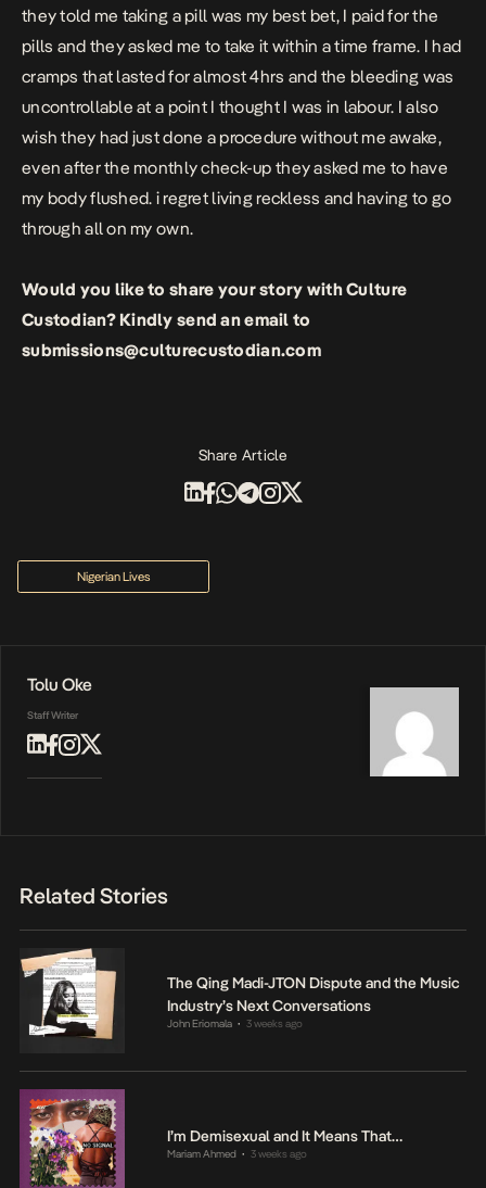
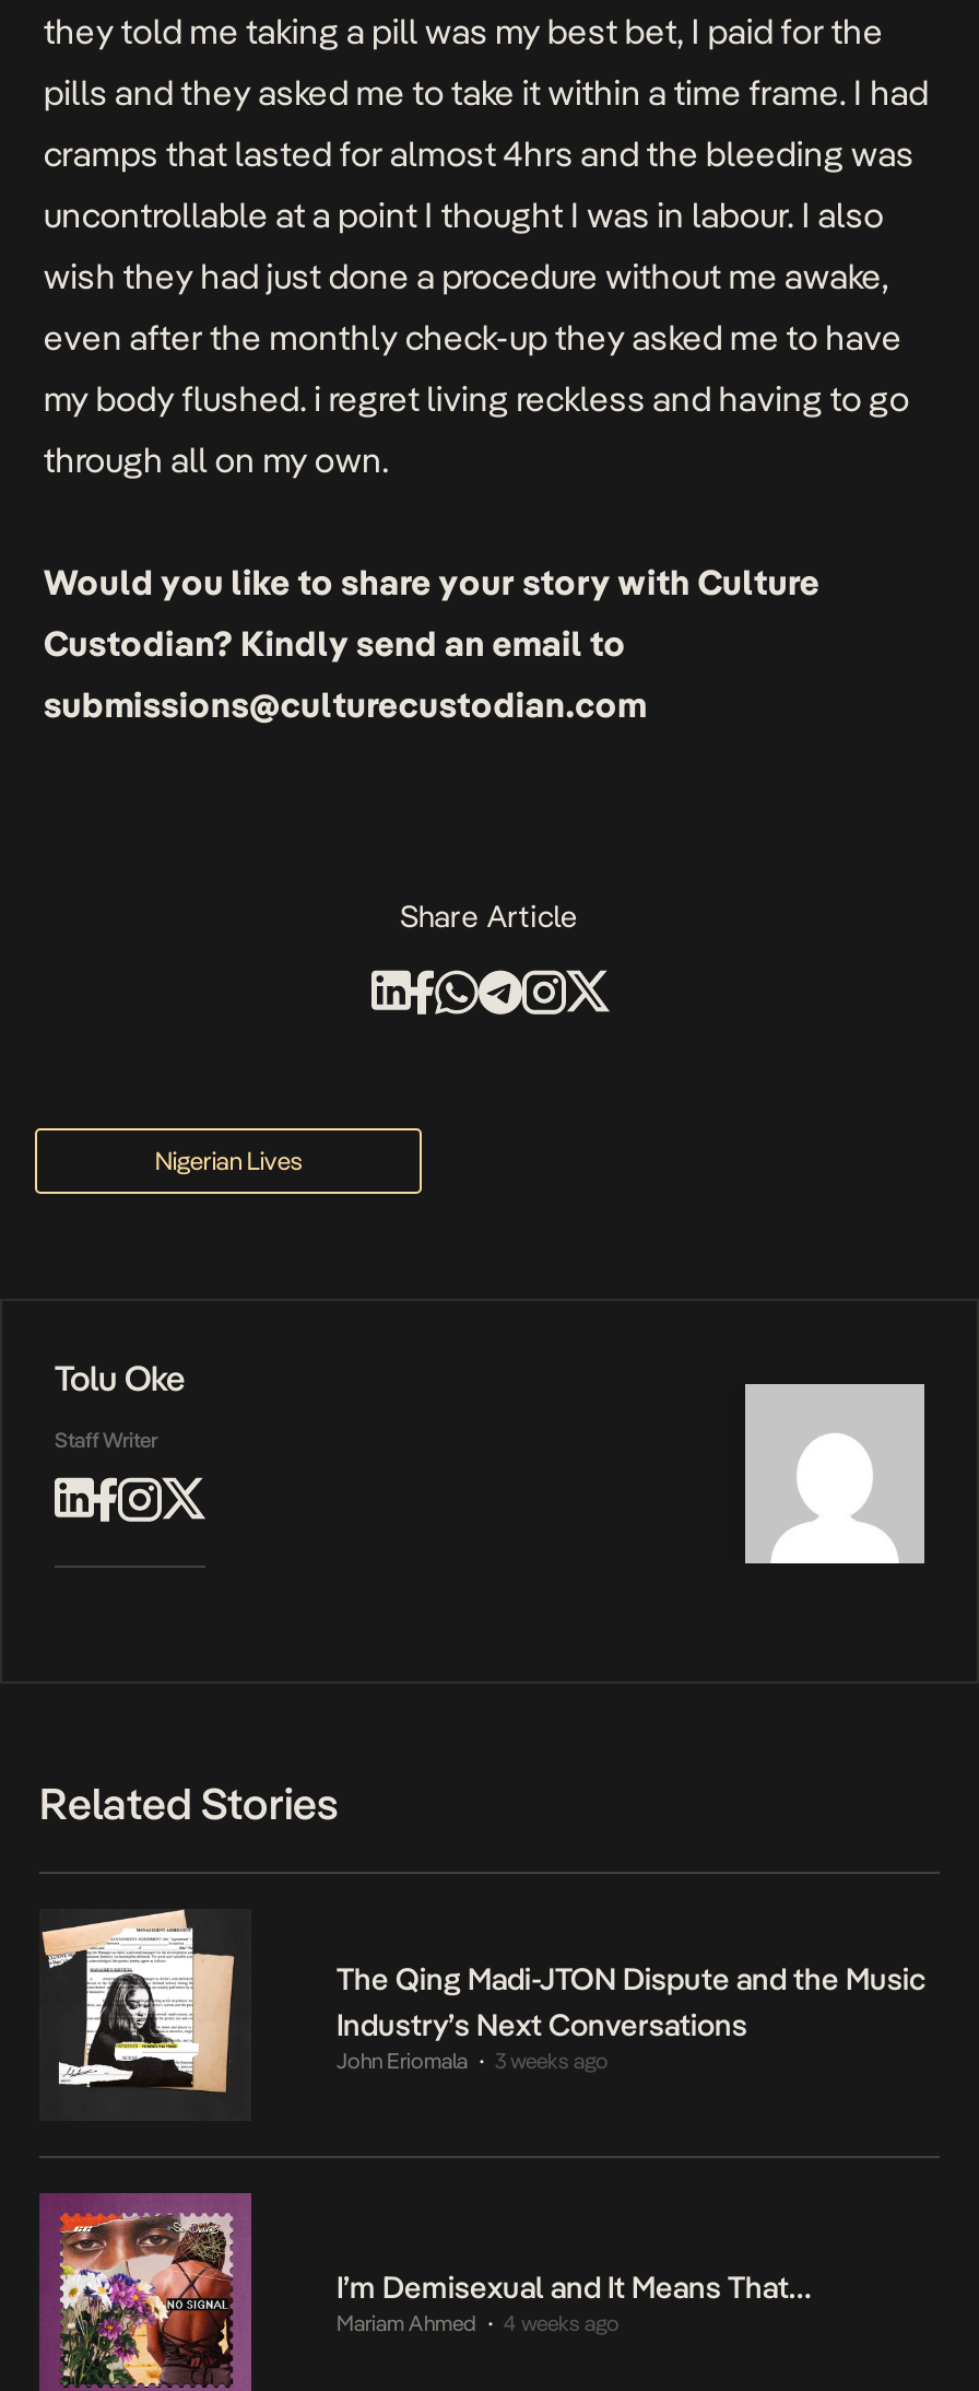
[167,1148,306,1160] Mariam Ahmed 3 weeks ago -> [337,2310,620,2334] Mariam Ahmed 4 weeks ago

